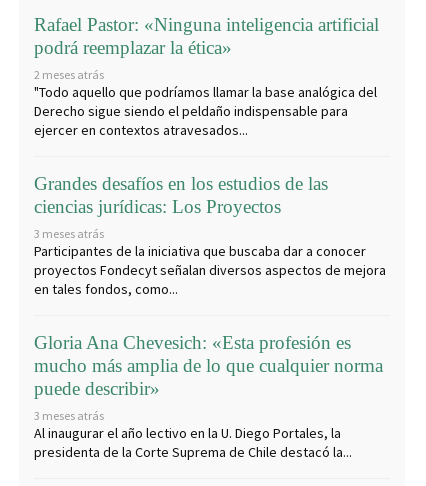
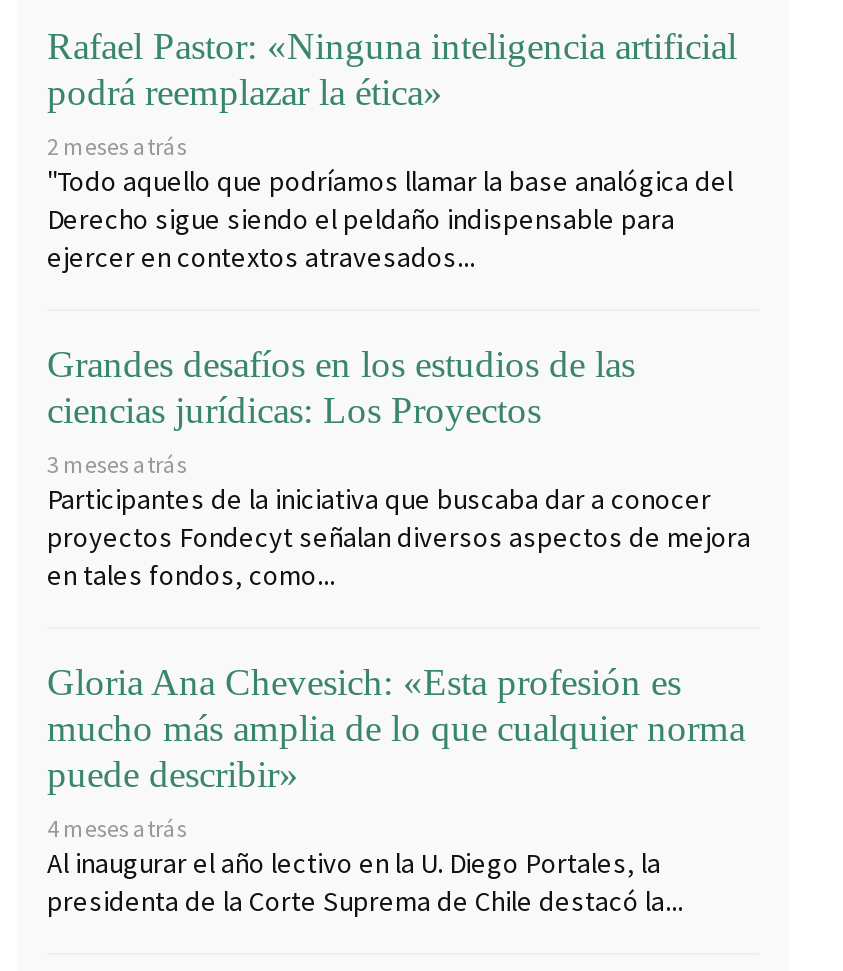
[34,408,104,423] 3 meses atrás -> [47,812,187,842] 4 meses atrás

